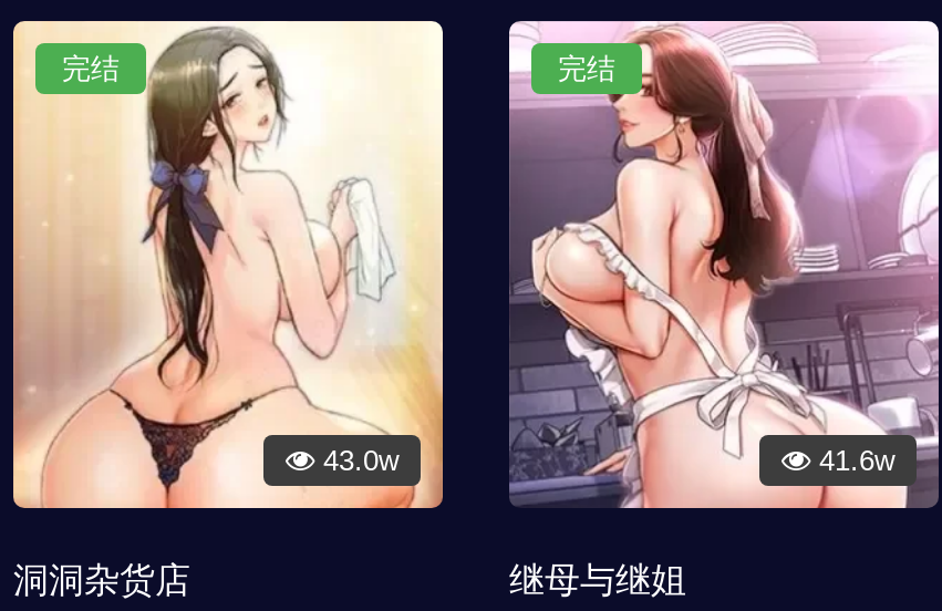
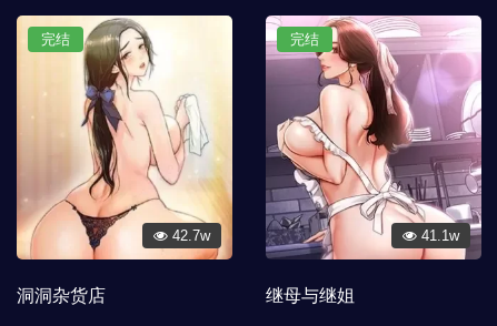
[314,444,398,477] 43.0w -> [168,227,210,244] 42.7w
[810,444,894,477] 41.6w -> [417,227,459,244] 41.1w

